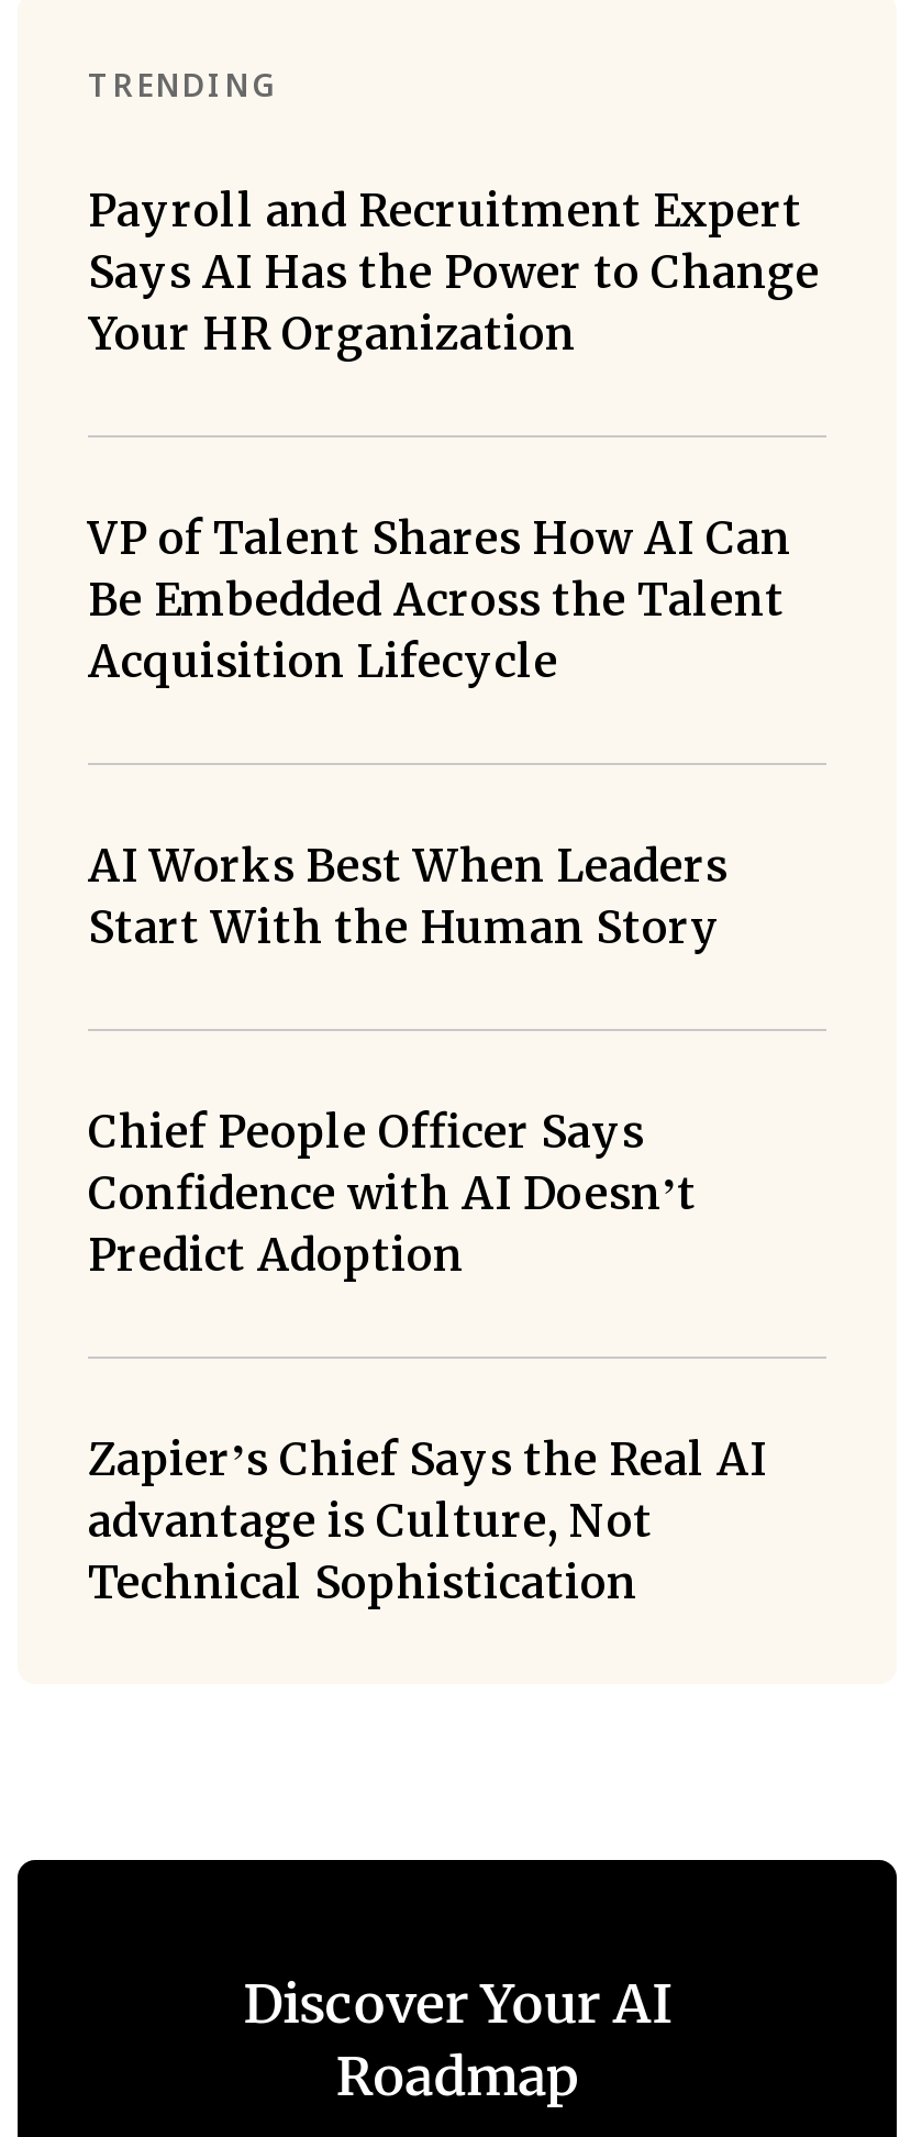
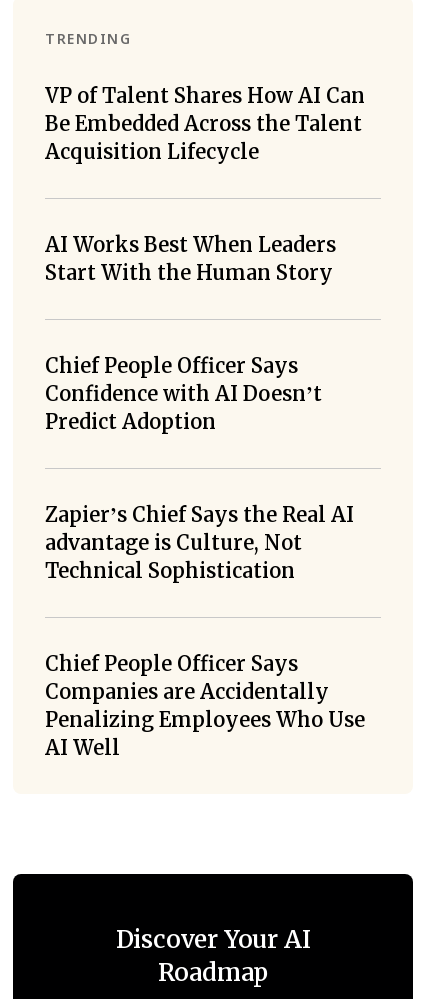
[88,178,820,365] Payroll and Recruitment Expert | Says AI Has the Power to Change | Your HR Organization -> none
moved [88,506,791,1614] -> [45,81,365,585]: VP of Talent Shares How AI Can | Be Embedded Across the Talent | Acquisition Lifecycle | ... | advantage is Culture, Not | Technical Sophistication
none -> [45,649,365,762] Chief People Officer Says | Companies are Accidentally | Penalizing Employees Who Use | AI Well

